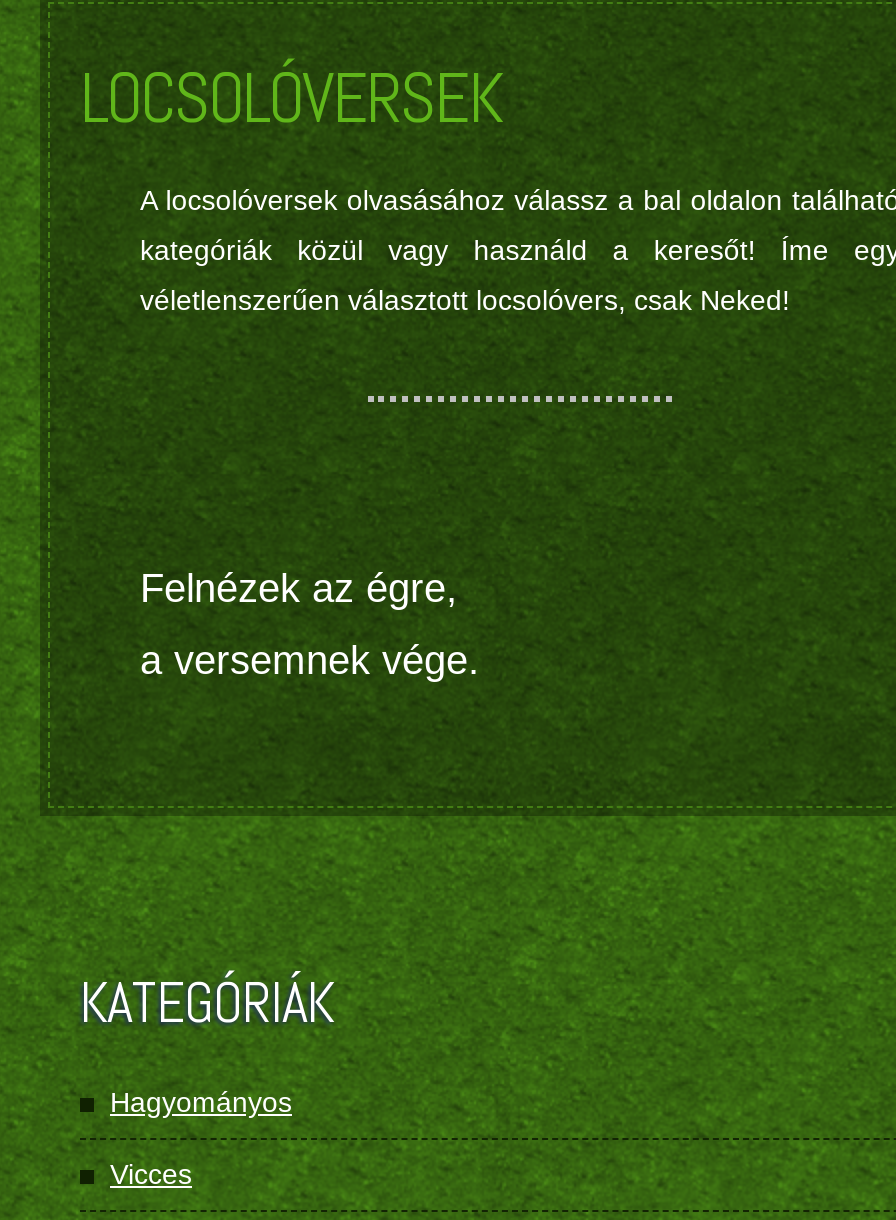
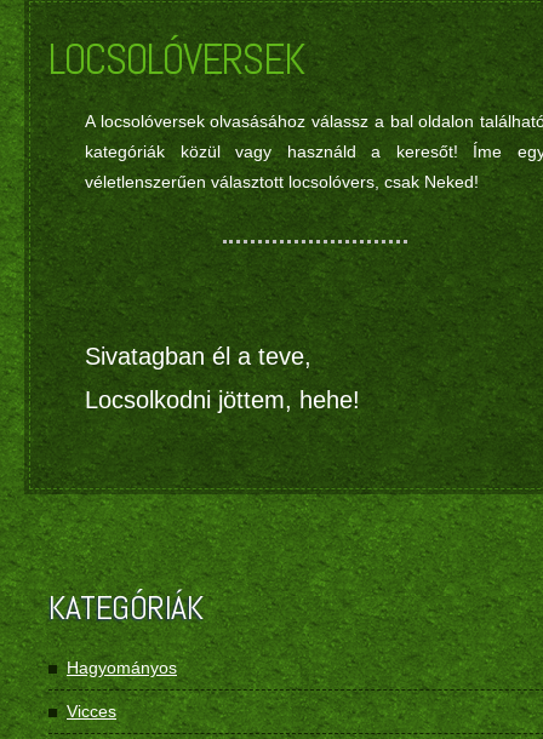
[140,566,458,610] Felnézek az égre, -> [85,343,311,369] Sivatagban él a teve,
[140,638,480,682] a versemnek vége. -> [85,386,360,413] Locsolkodni jöttem, hehe!

